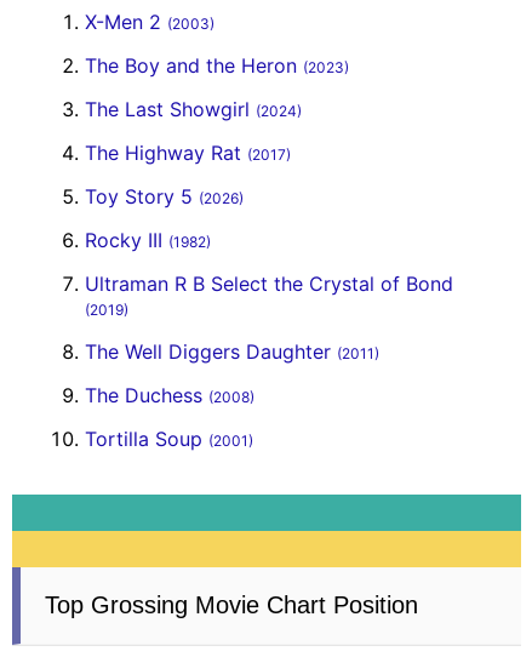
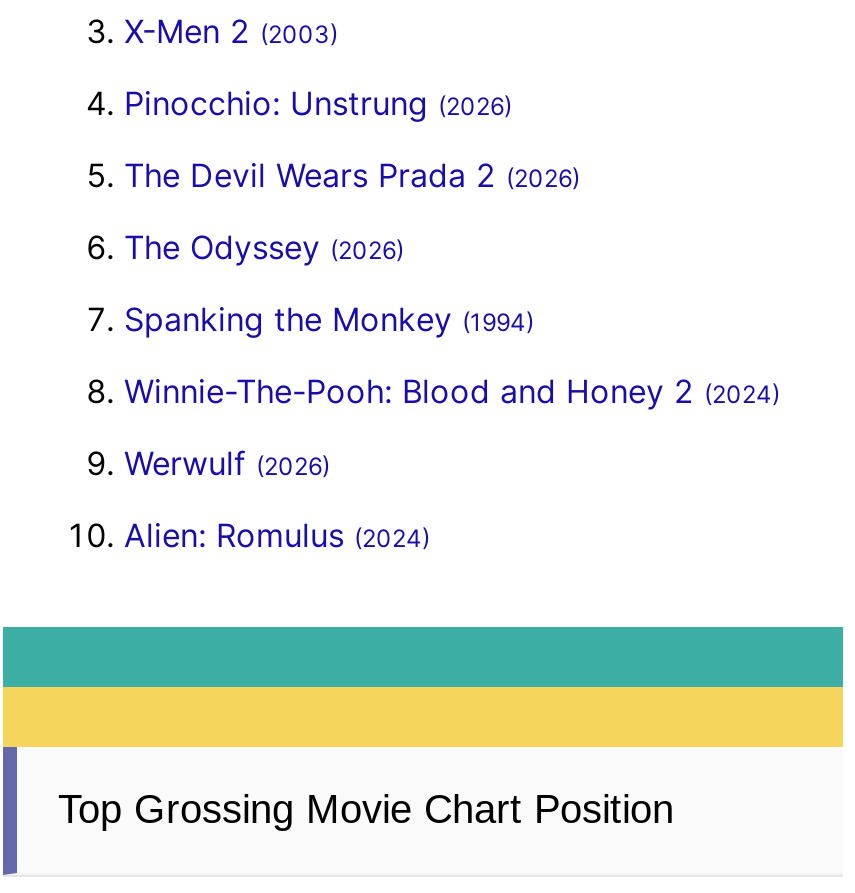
[85,53,454,451] The Boy and the Heron (2023) | The Last Showgirl (2024) | The Highway Rat (2017) | Toy Story 5 (2026) | Rocky III (1982) | Ultraman R B Select the Crystal of Bond | (2019) | The Well Diggers Daughter (2011) | The Duchess (2008) | Tortilla Soup (2001) -> [124,83,780,555] Pinocchio: Unstrung (2026) | The Devil Wears Prada 2 (2026) | The Odyssey (2026) | Spanking the Monkey (1994) | Winnie-The-Pooh: Blood and Honey 2 (2024) | Werwulf (2026) | Alien: Romulus (2024)

